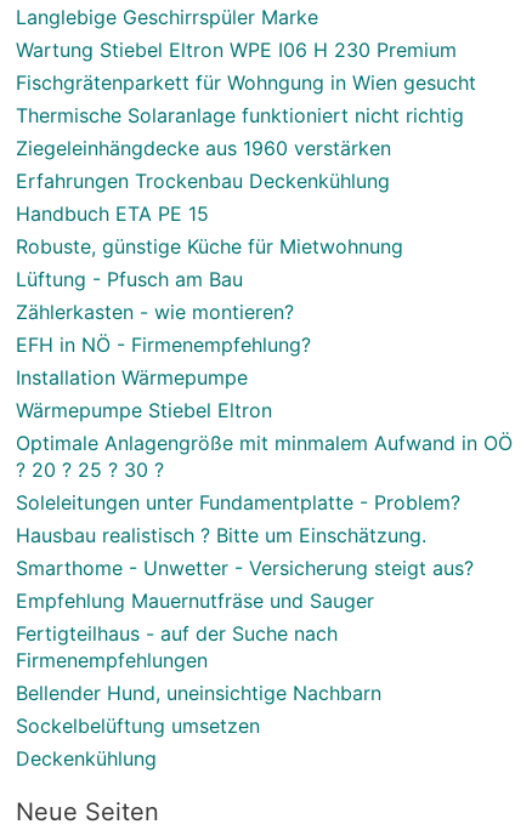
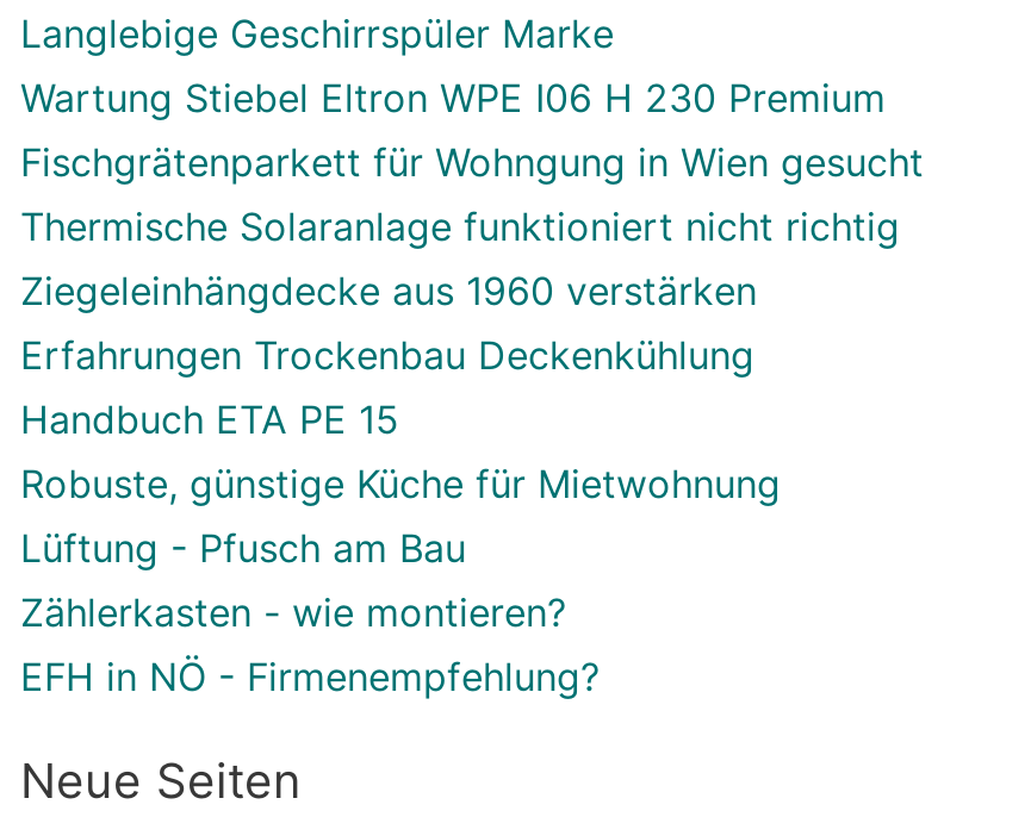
[16,365,513,771] Installation Wärmepumpe | Wärmepumpe Stiebel Eltron | Optimale Anlagengröße mit minmalem Aufwand in OÖ | ? 20 ? 25 ? 30 ? | Soleleitungen unter Fundamentplatte - Problem? | Hausbau realistisch ? Bitte um Einschätzung. | Smarthome - Unwetter - Versicherung steigt aus? | Empfehlung Mauernutfräse und Sauger | Fertigteilhaus - auf der Suche nach | Firmenempfehlungen | Bellender Hund, uneinsichtige Nachbarn | Sockelbelüftung umsetzen | Deckenkühlung -> none

